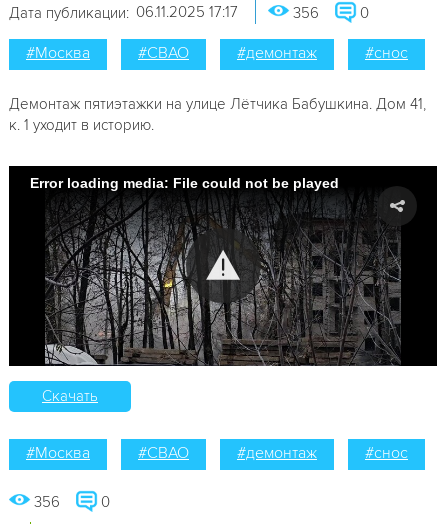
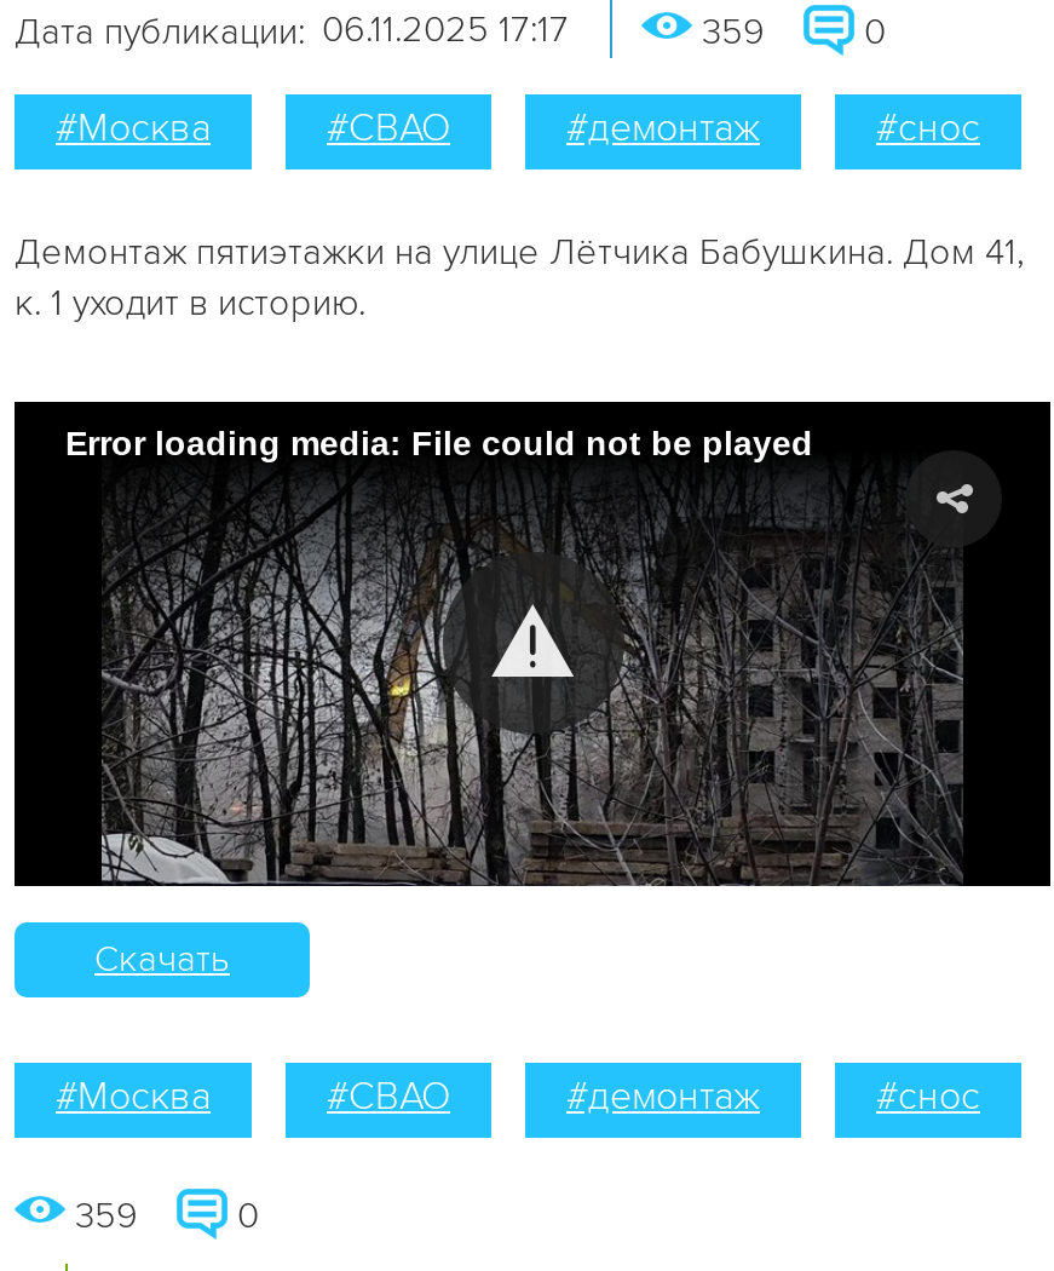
[293,4,319,22] 356 -> [702,9,765,52] 359
[34,493,60,511] 356 -> [75,1193,138,1236] 359

